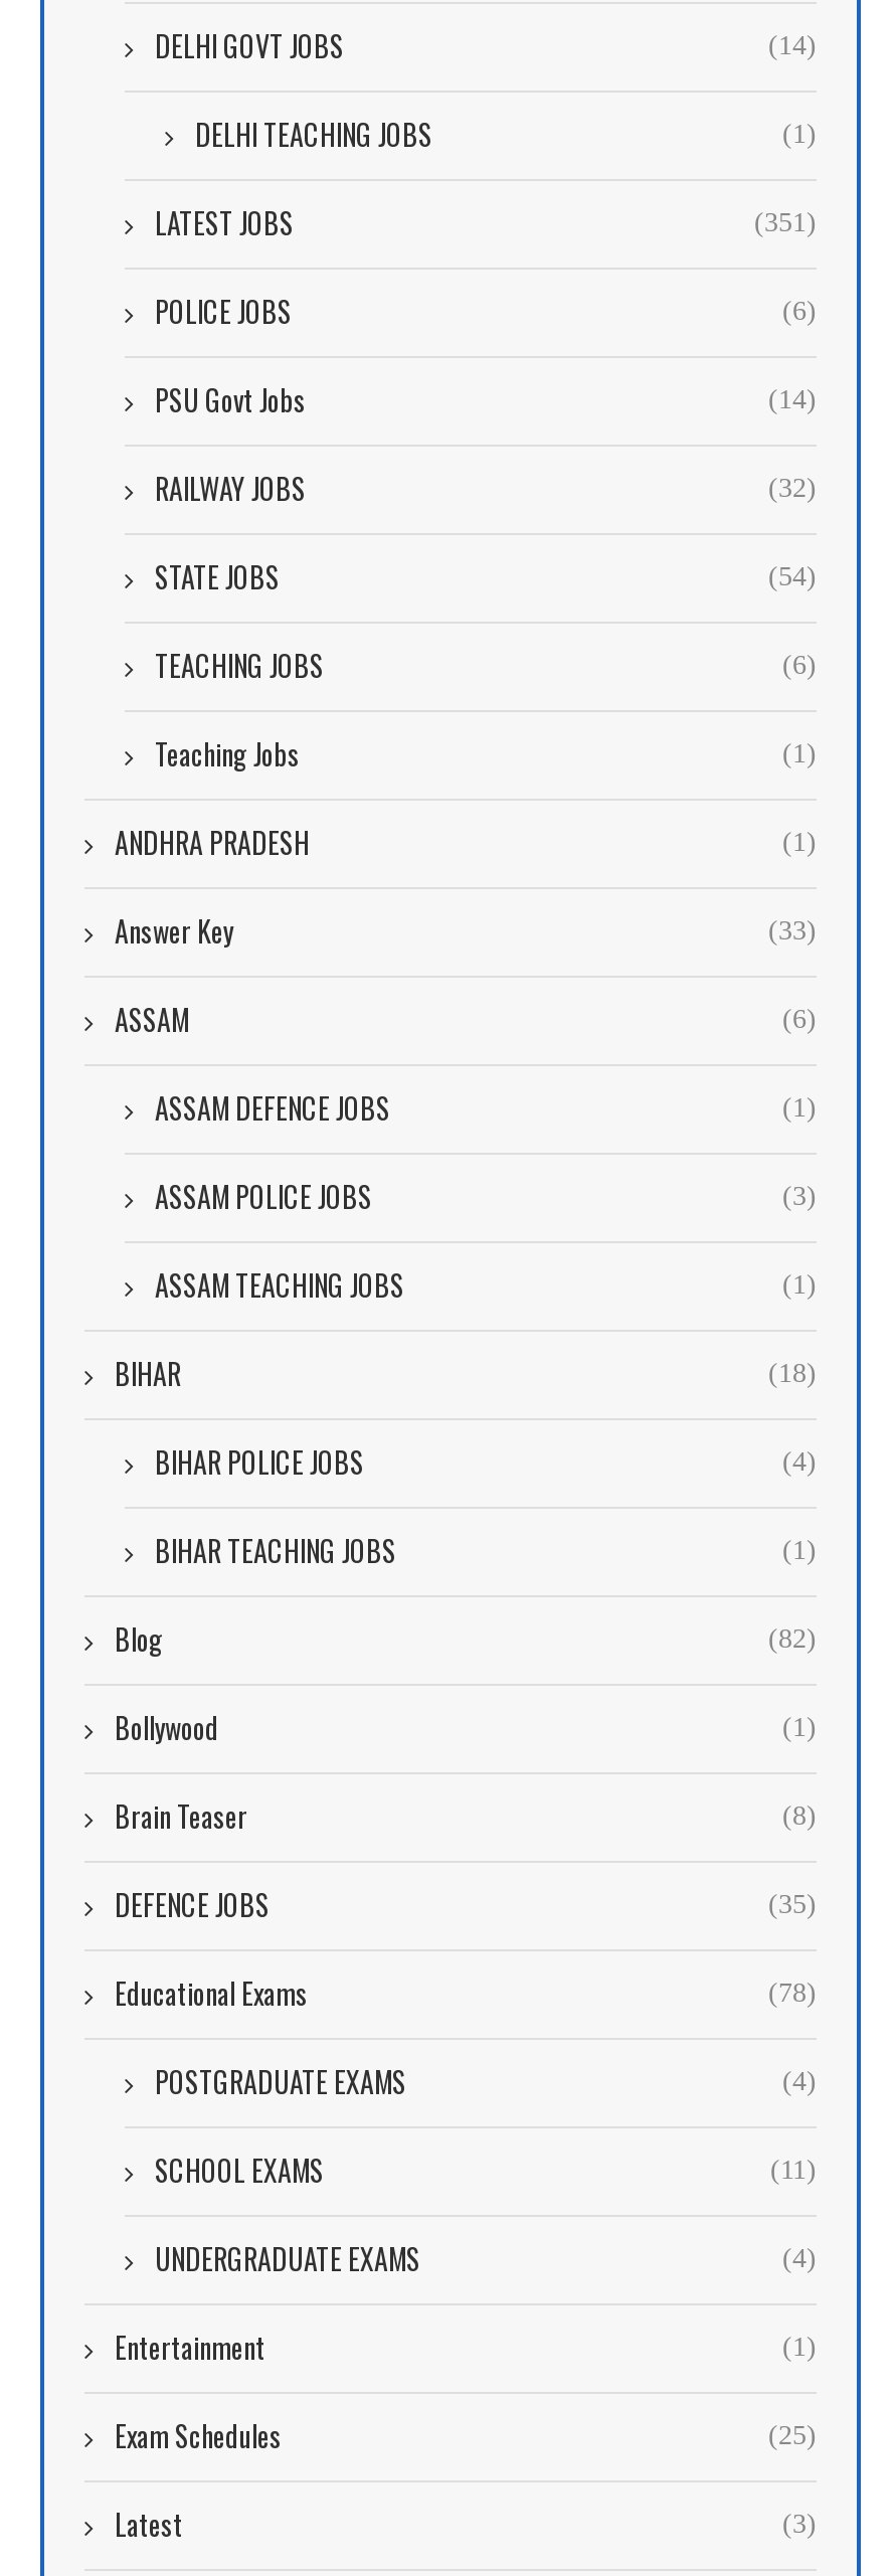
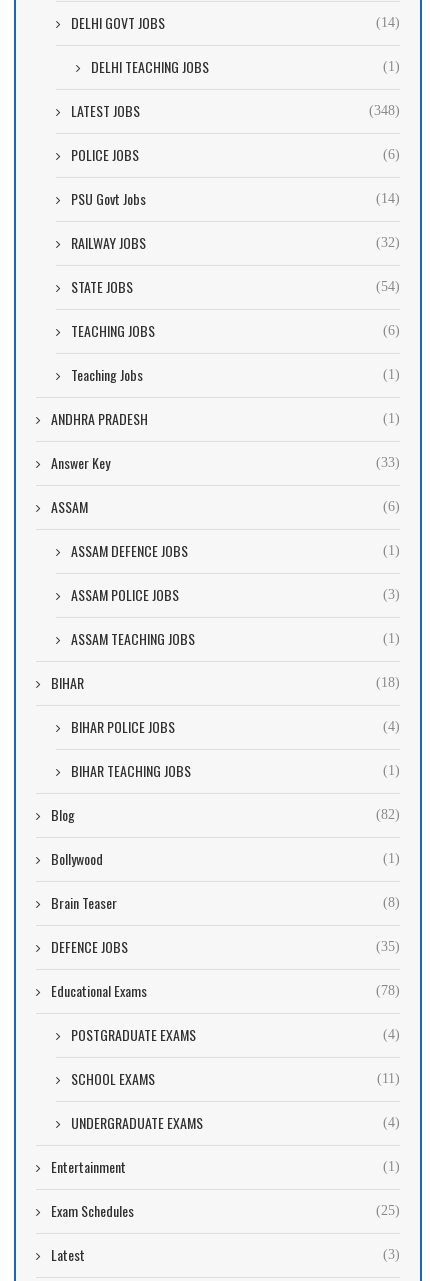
[754,207,817,237] (351) -> [369,103,400,118] (348)

